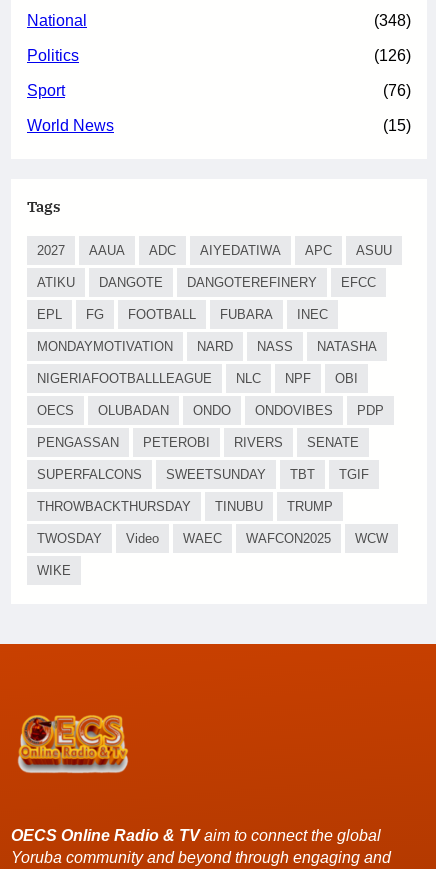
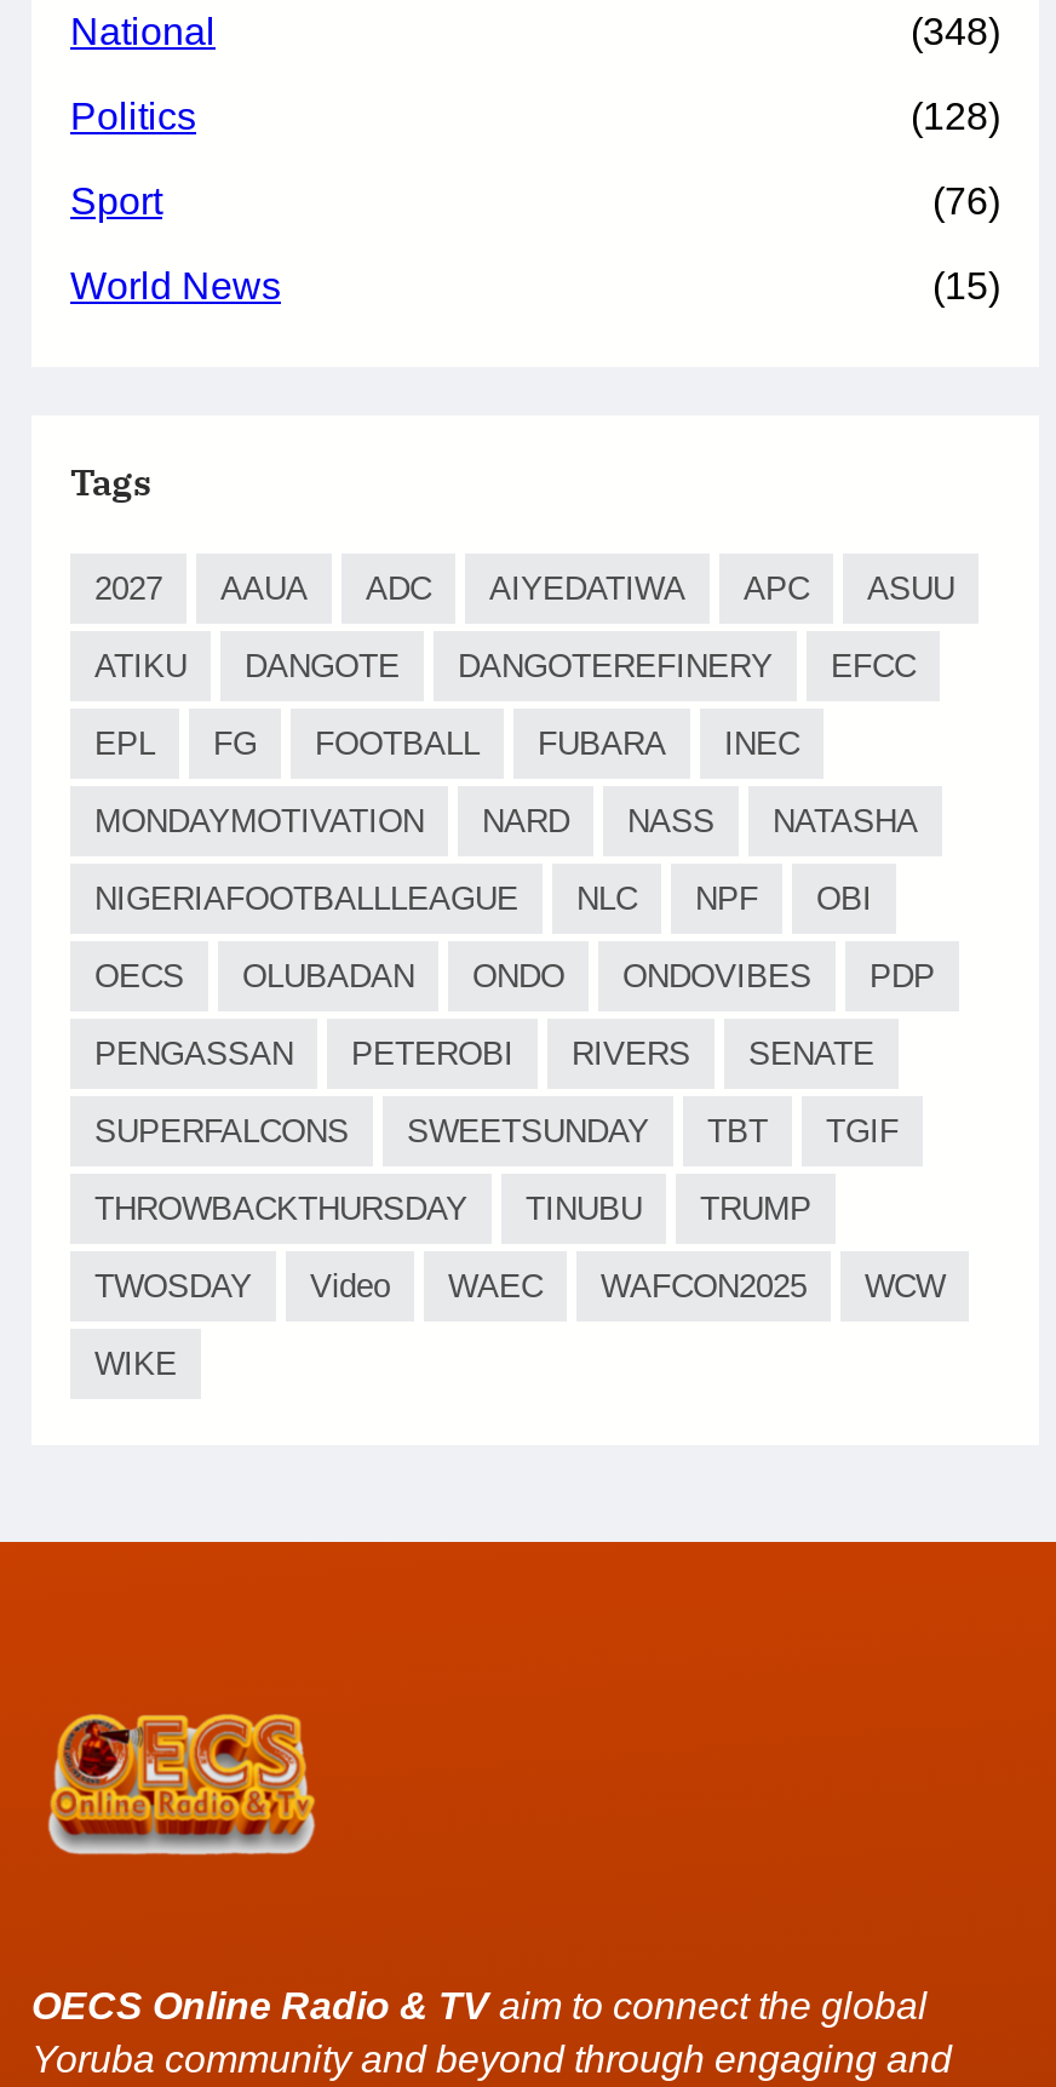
[374,47,411,64] (126) -> [911,96,1000,137] (128)

